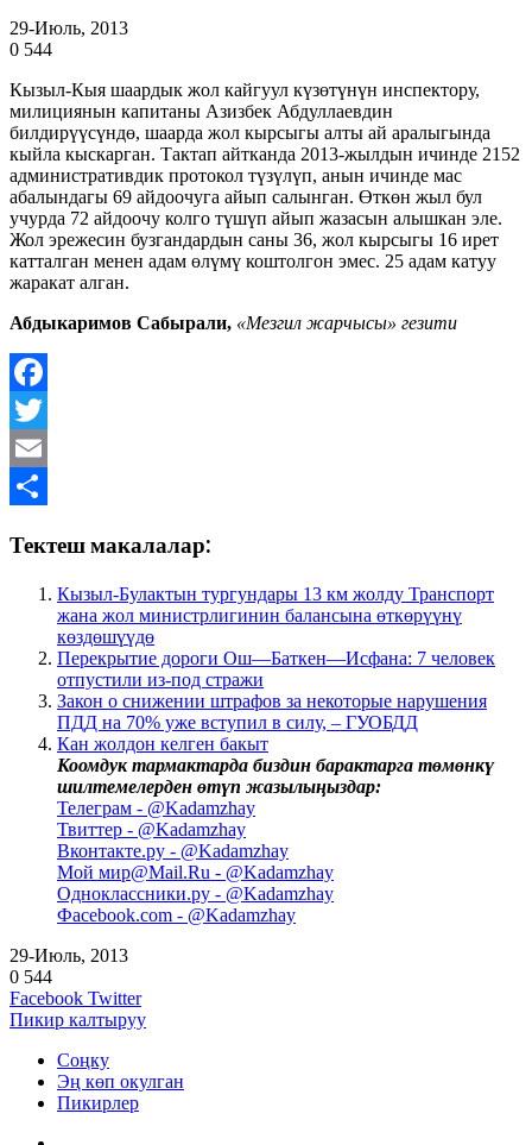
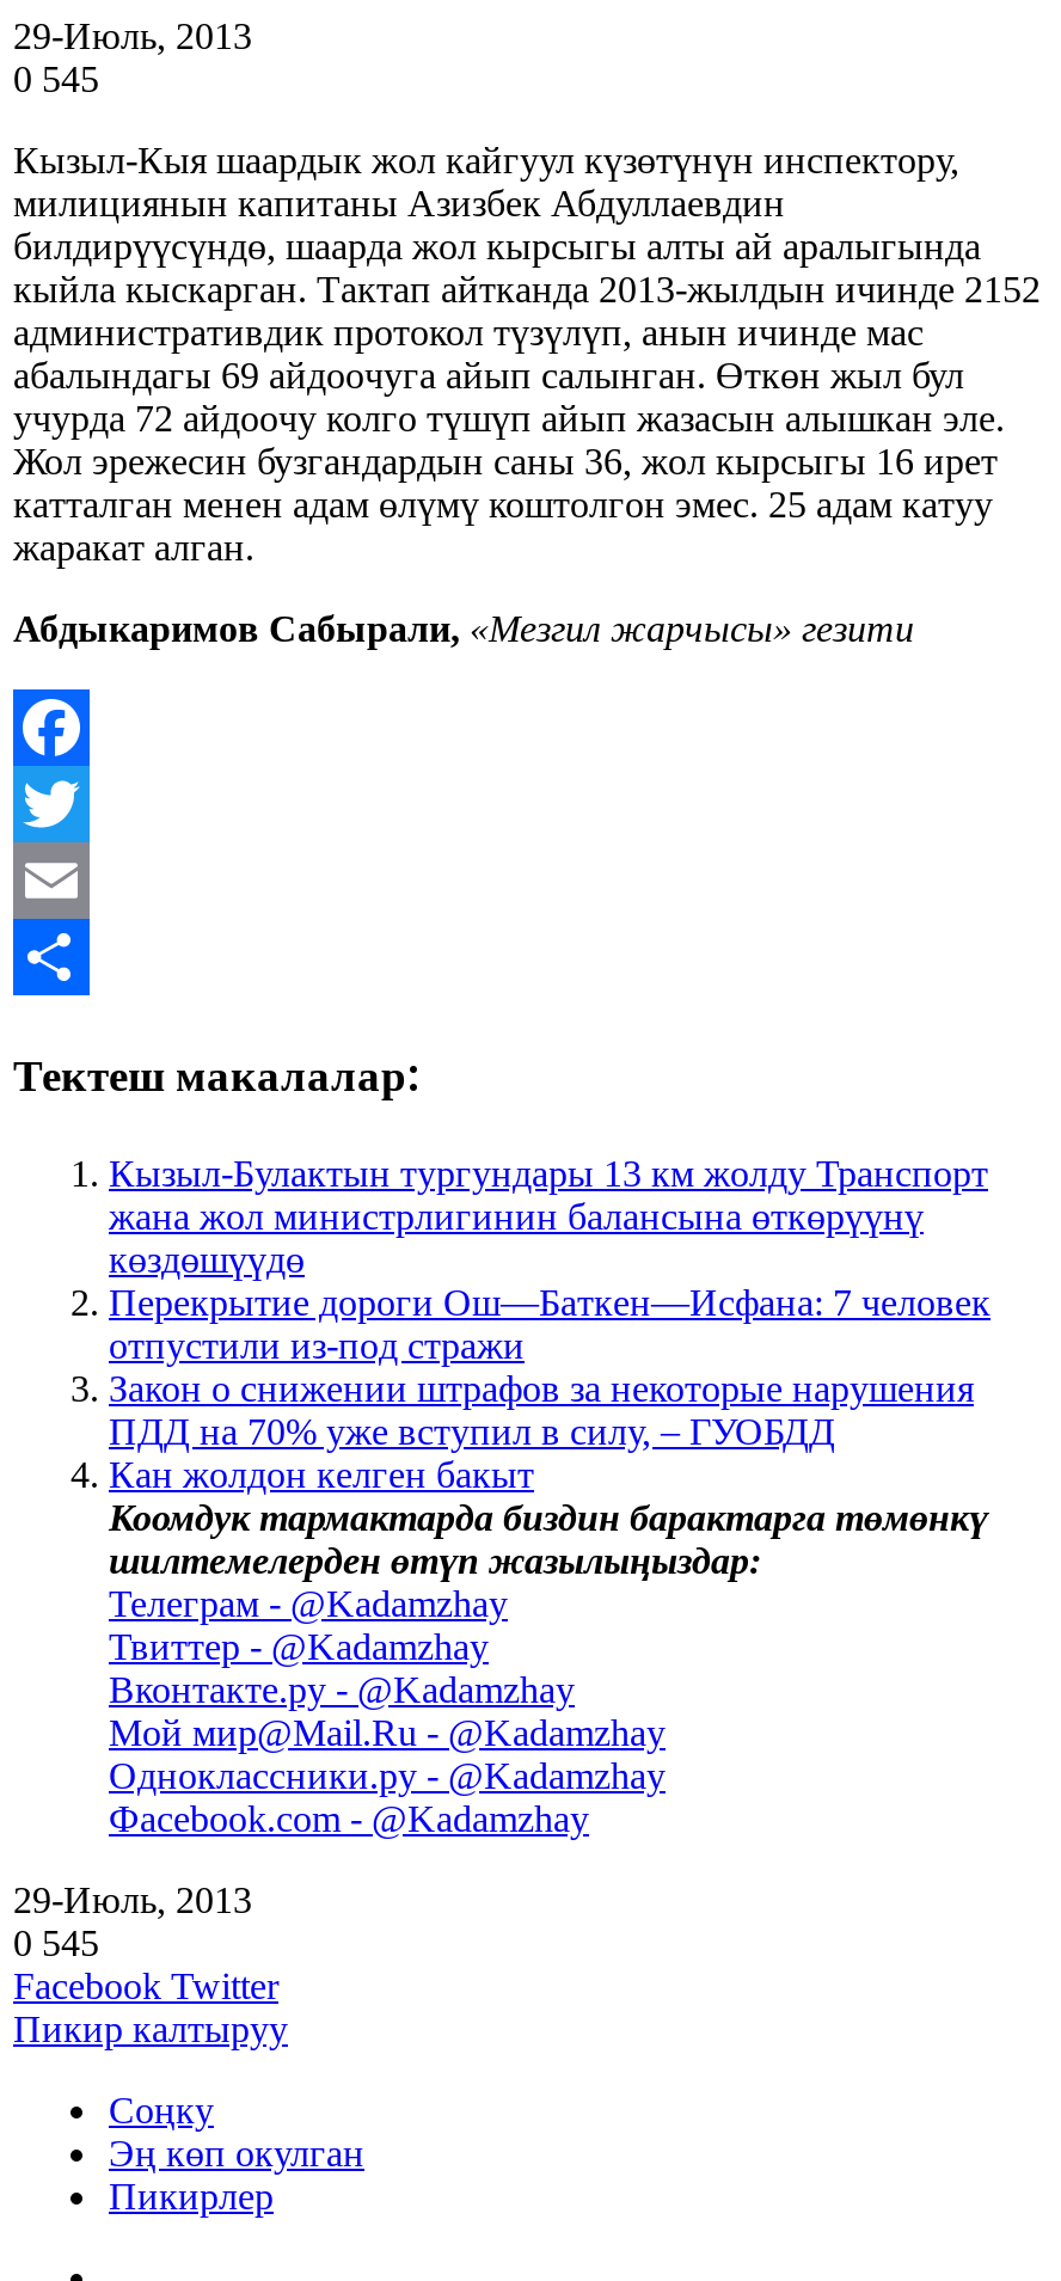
[9,39,52,59] 0 544 -> [13,58,99,99] 0 545
[9,967,52,987] 0 544 -> [13,1923,99,1964] 0 545

